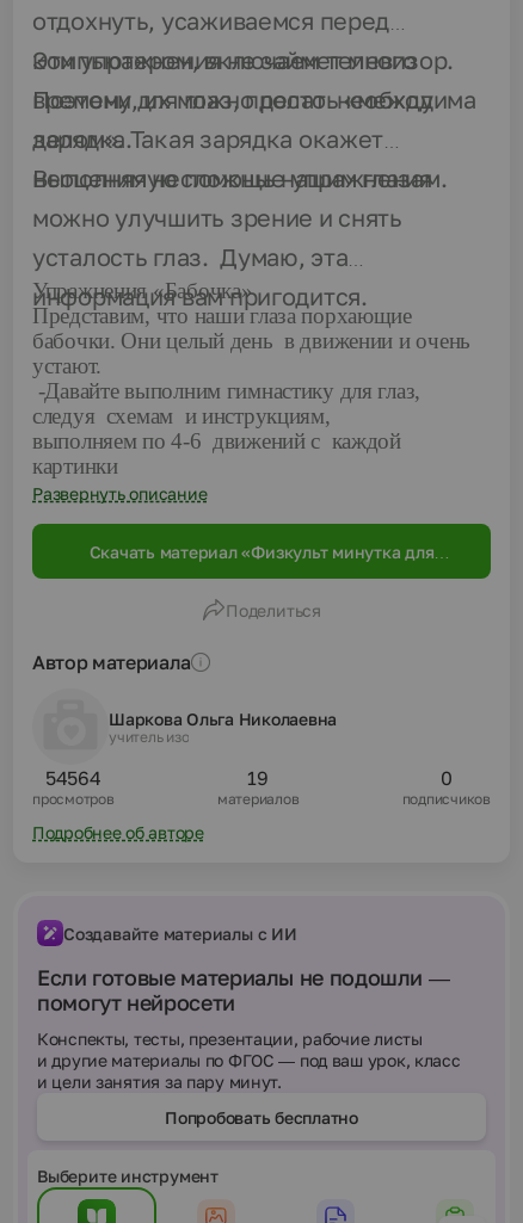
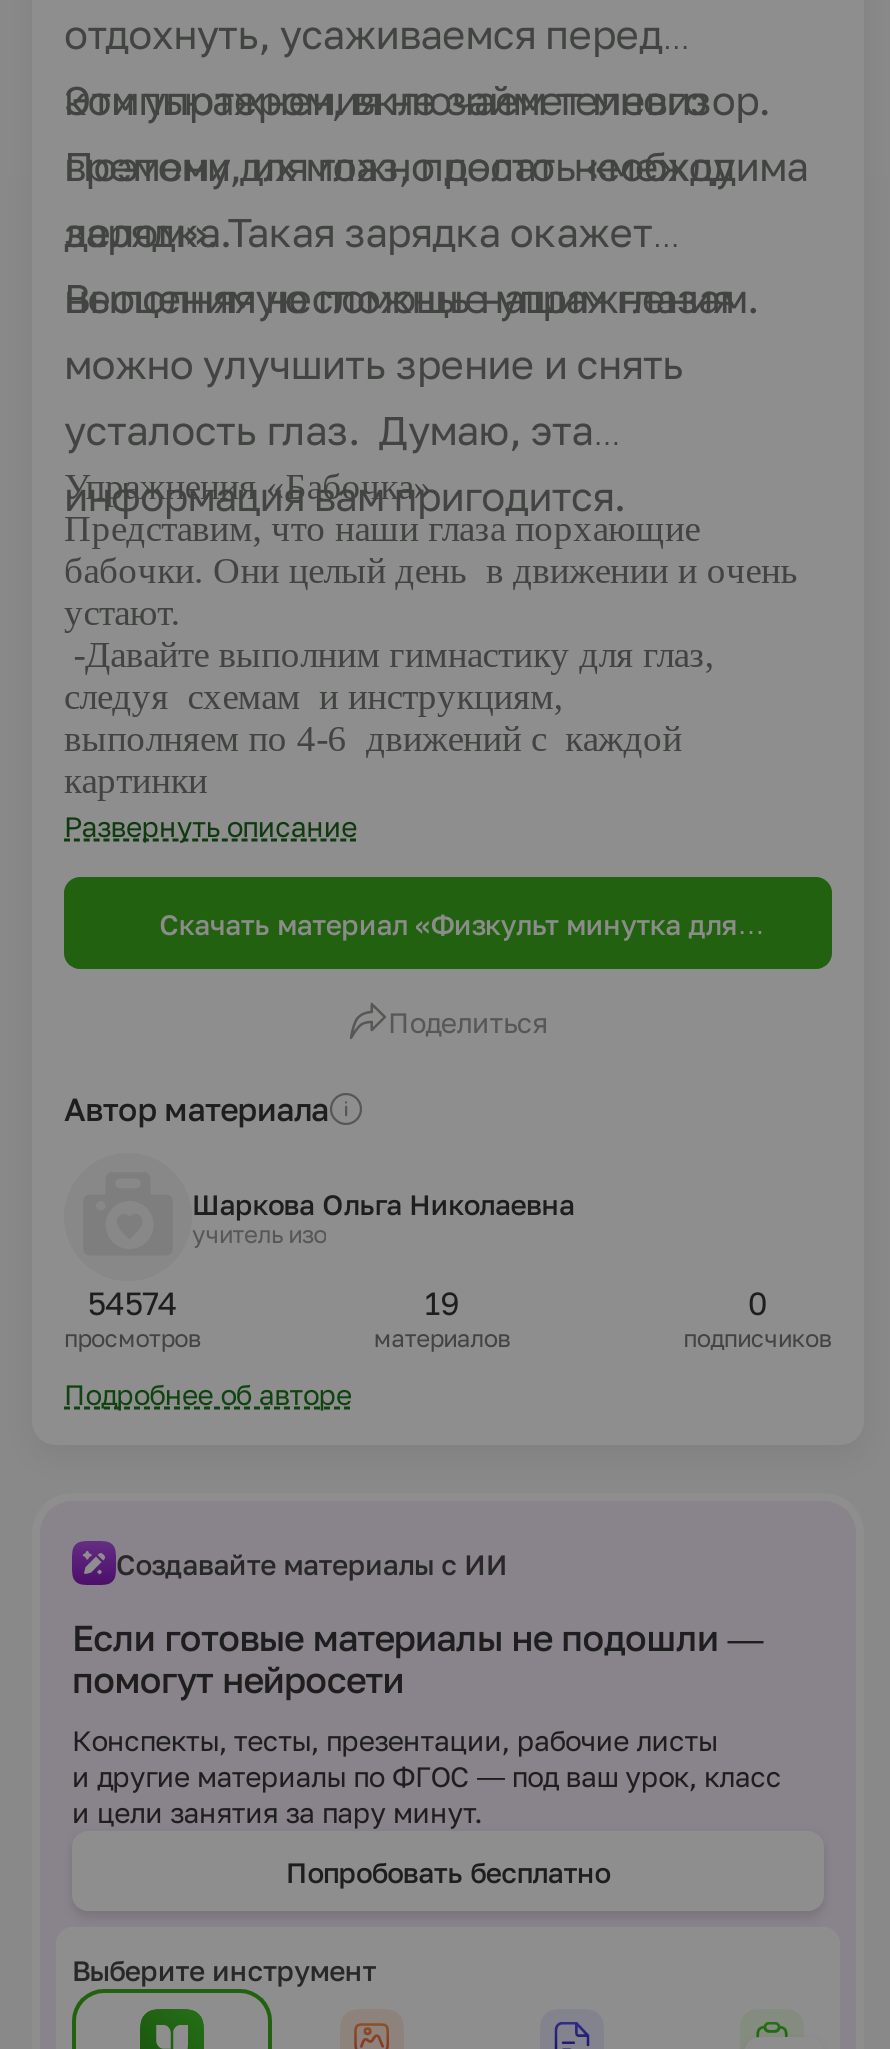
[45,766,101,790] 54564 -> [88,1283,177,1323] 54574

